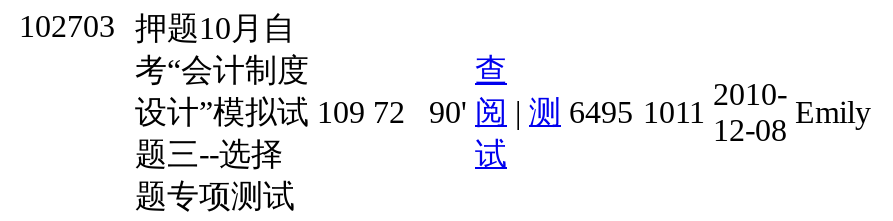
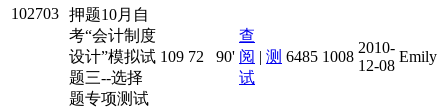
[569,95,705,129] 6495 1011 -> [286,48,354,65] 6485 1008

